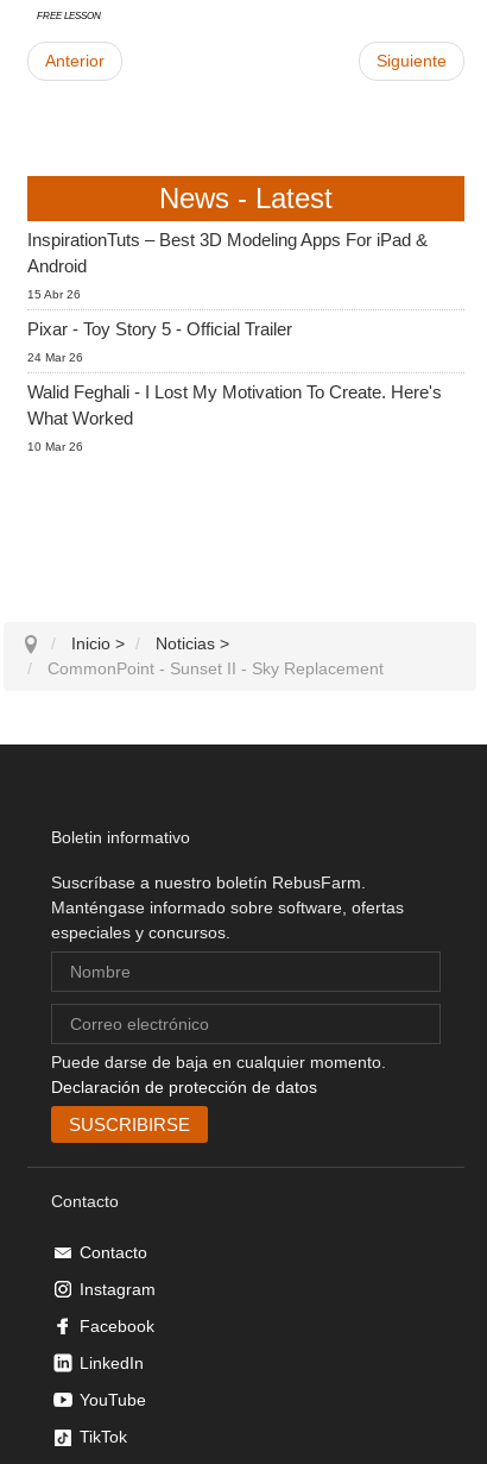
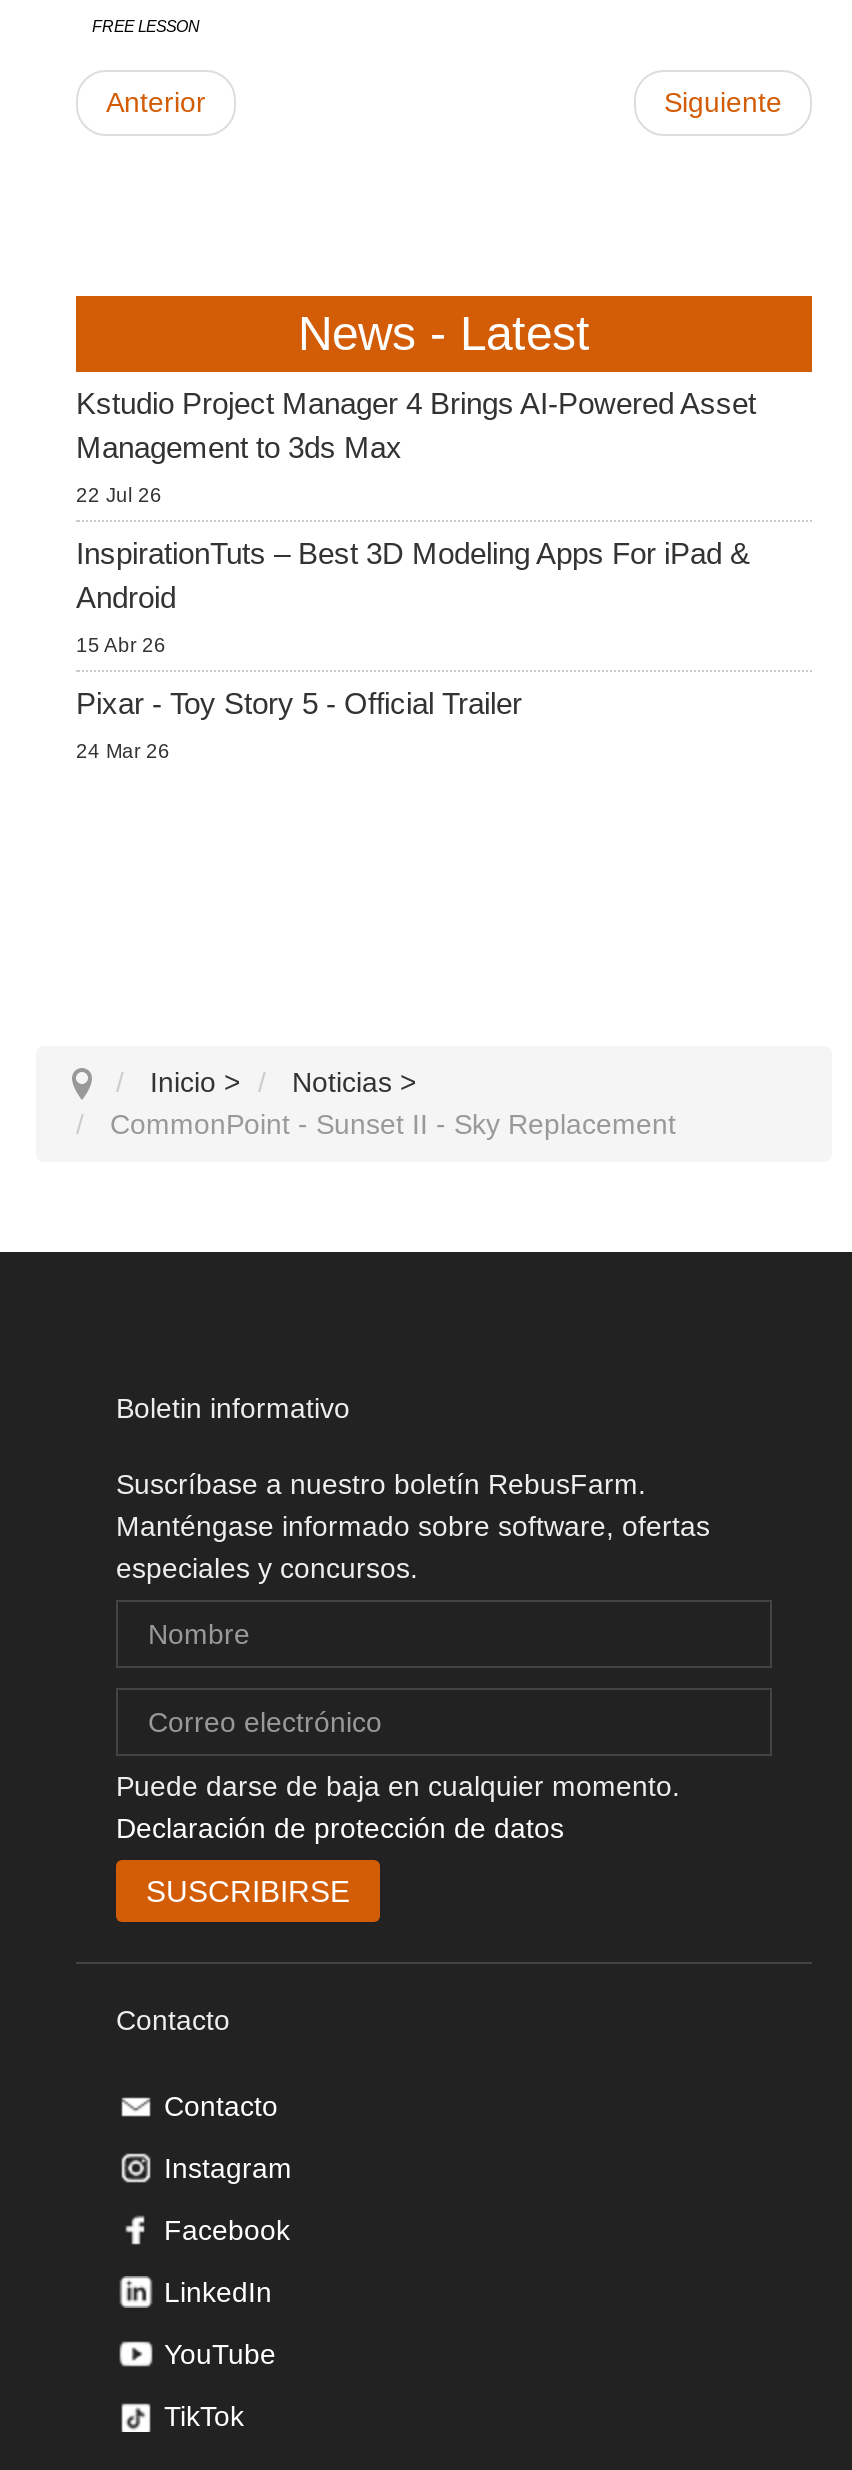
none -> [76,386,756,506] Kstudio Project Manager 4 Brings AI-Powered Asset | Management to 3ds Max | 22 Jul 26
moved [27,230,428,364] -> [76,536,750,762]: InspirationTuts – Best 3D Modeling Apps For iPad & | Android | 15 Abr 26 | Pixar - Toy Story 5 - Official Trailer | 24 Mar 26
[27,382,442,453] Walid Feghali - I Lost My Motivation To Create. Here's | What Worked | 10 Mar 26 -> none

